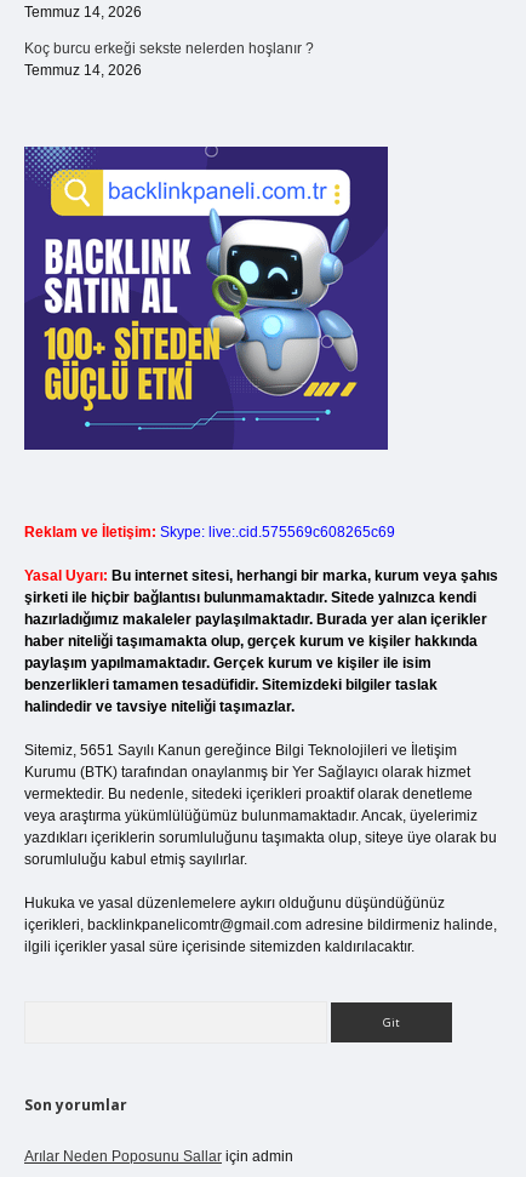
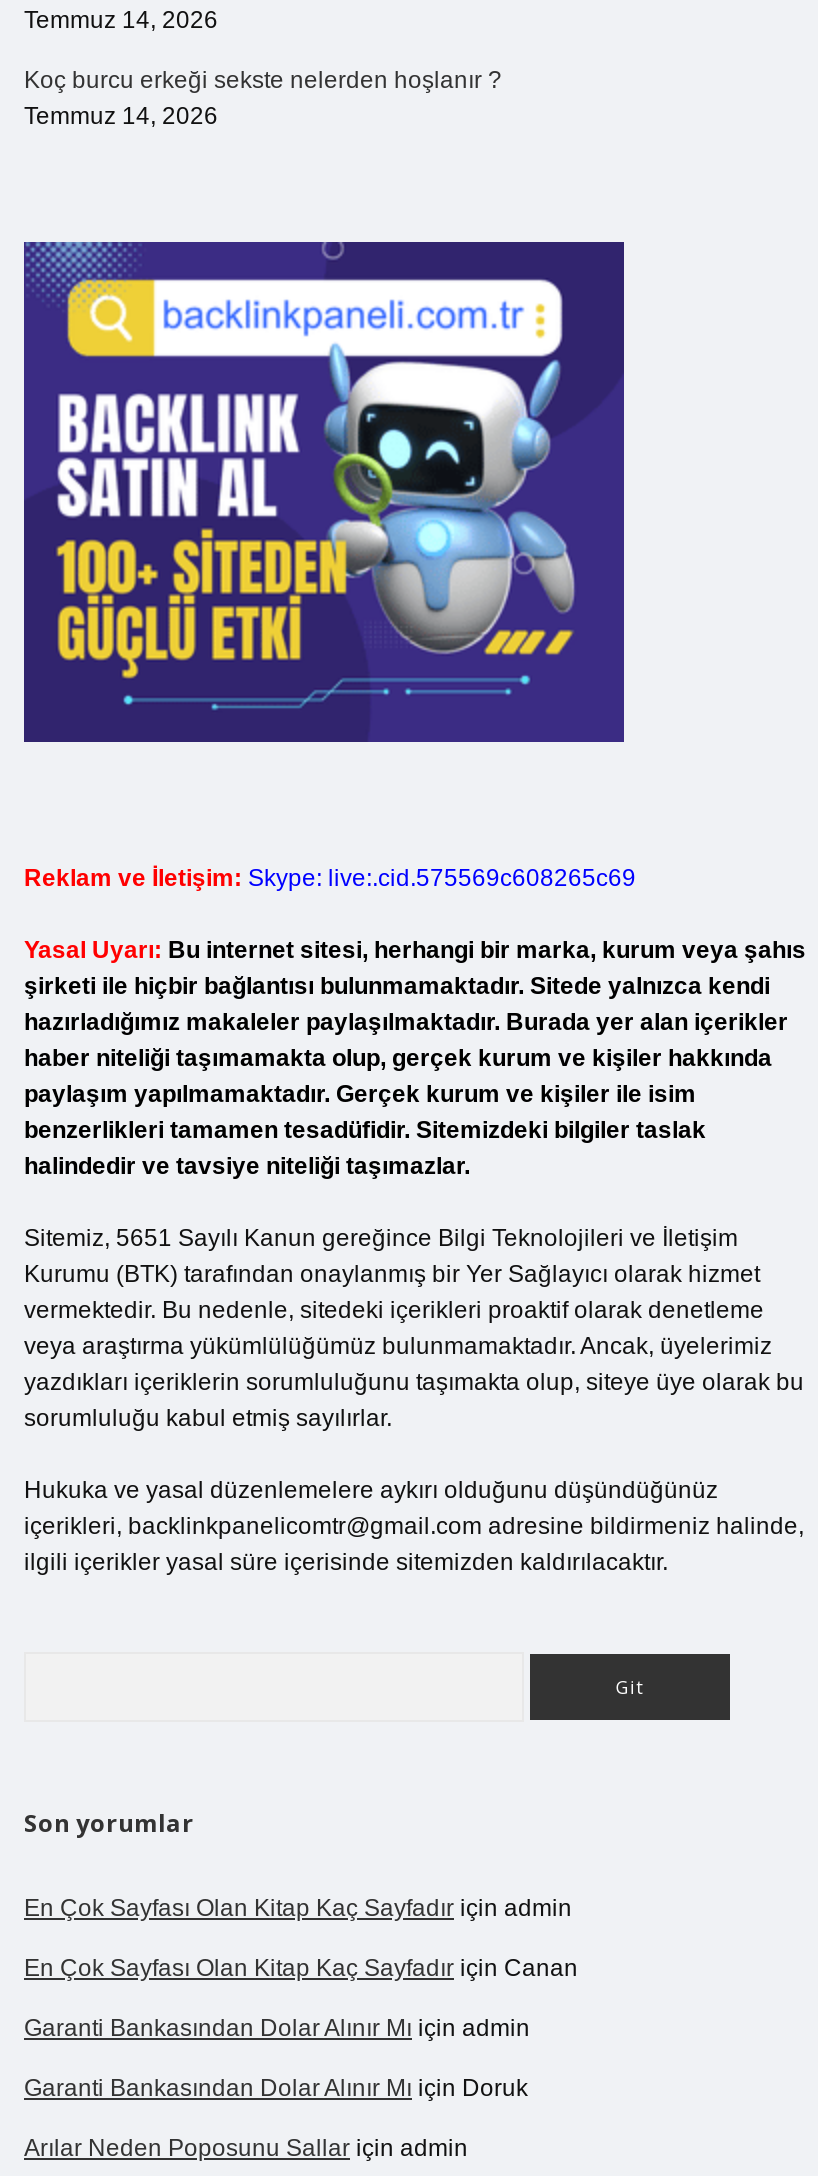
none -> [24,1894,578,2102] En Çok Sayfası Olan Kitap Kaç Sayfadır için admin | En Çok Sayfası Olan Kitap Kaç Sayfadır için Canan | Garanti Bankasından Dolar Alınır Mı için admin | Garanti Bankasından Dolar Alınır Mı için Doruk

